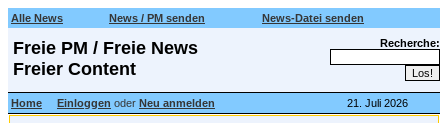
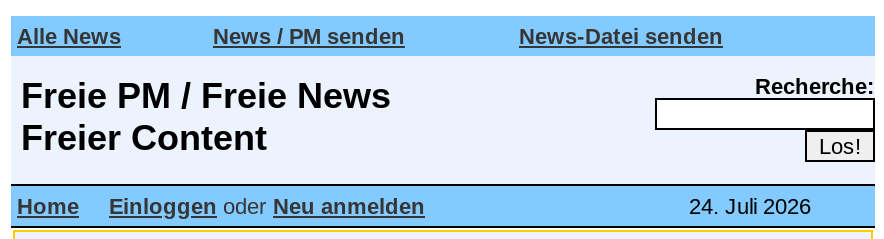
[347,97,408,109] 21. Juli 2026 -> [689,194,811,218] 24. Juli 2026

